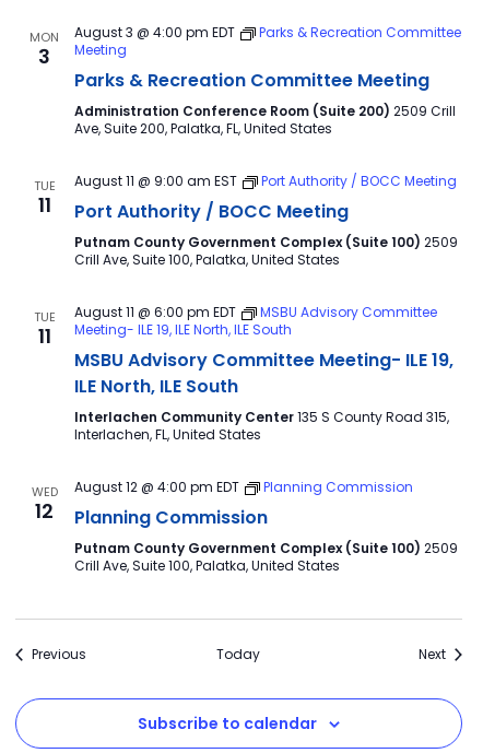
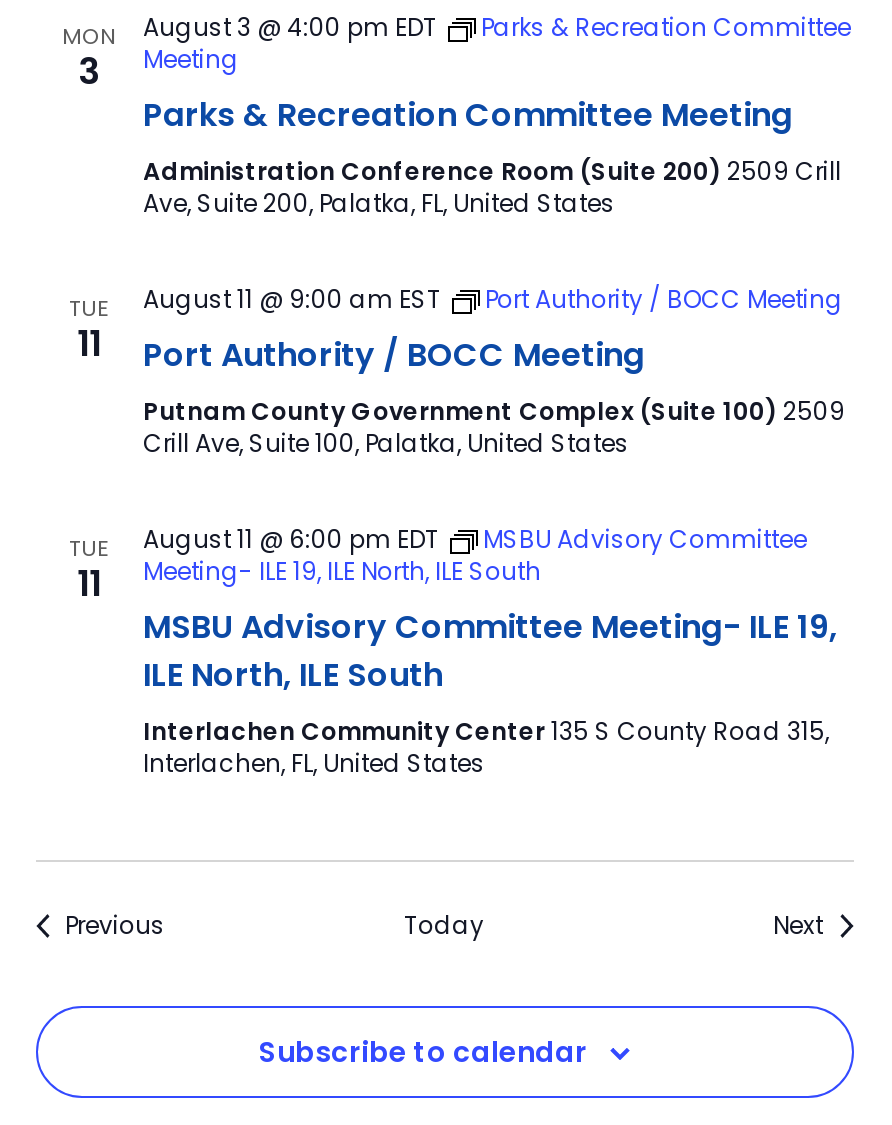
[31,483,57,525] WED | 12 -> none
[74,478,457,575] August 12 @ 4:00 pm EDT | Planning Commission | Planning Commission | Putnam County Government Complex (Suite 100) 2509 | Crill Ave, Suite 100, Palatka, United States -> none

